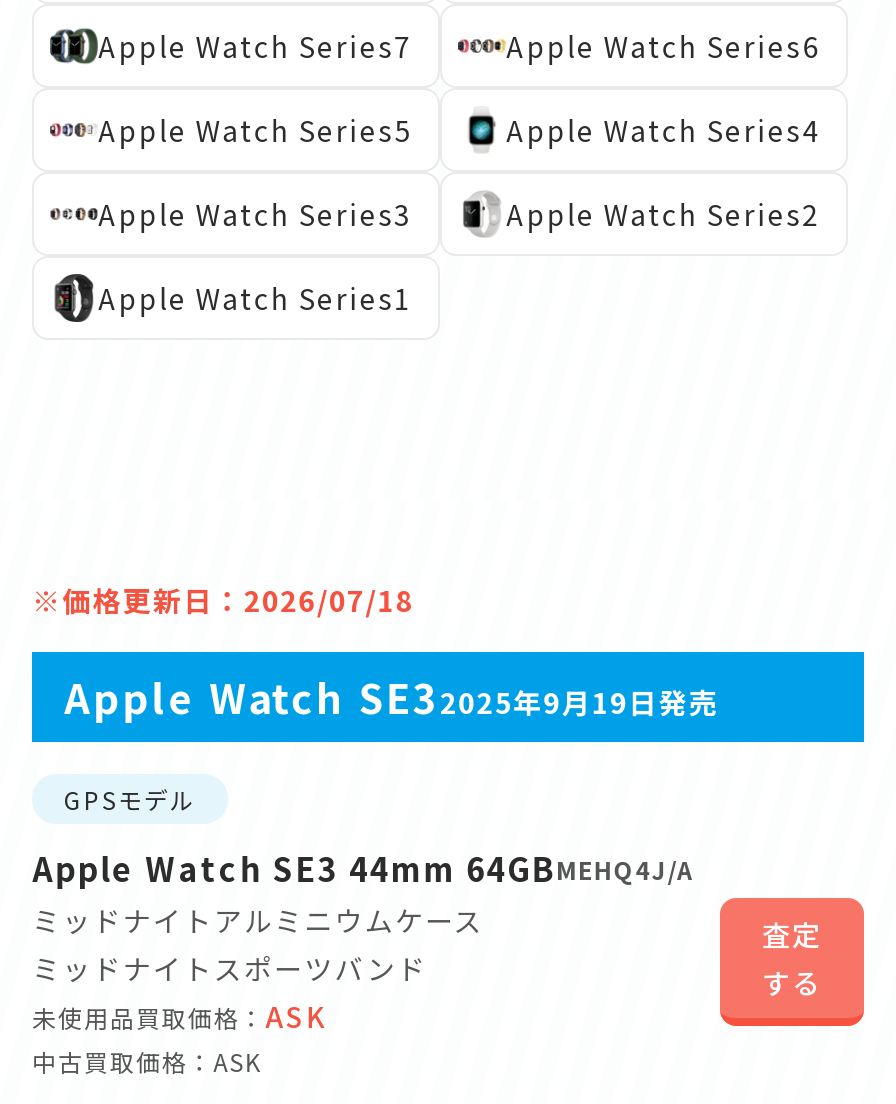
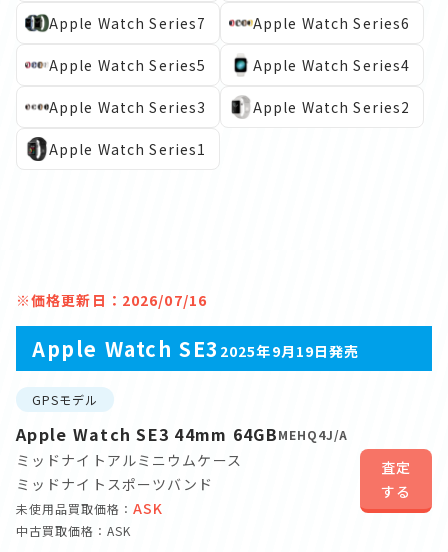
[32,580,414,620] ※価格更新日：2026/07/18 -> [16,290,207,310] ※価格更新日：2026/07/16

